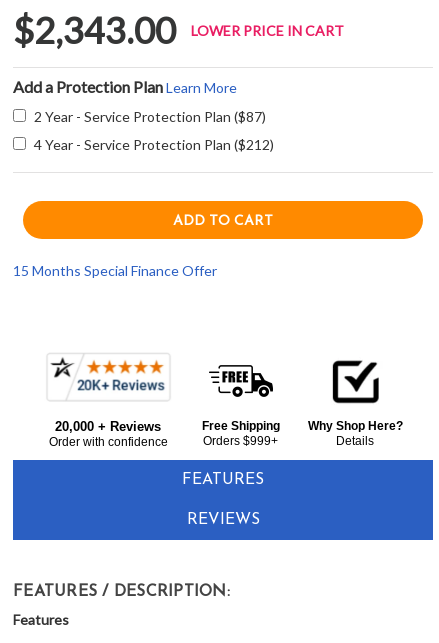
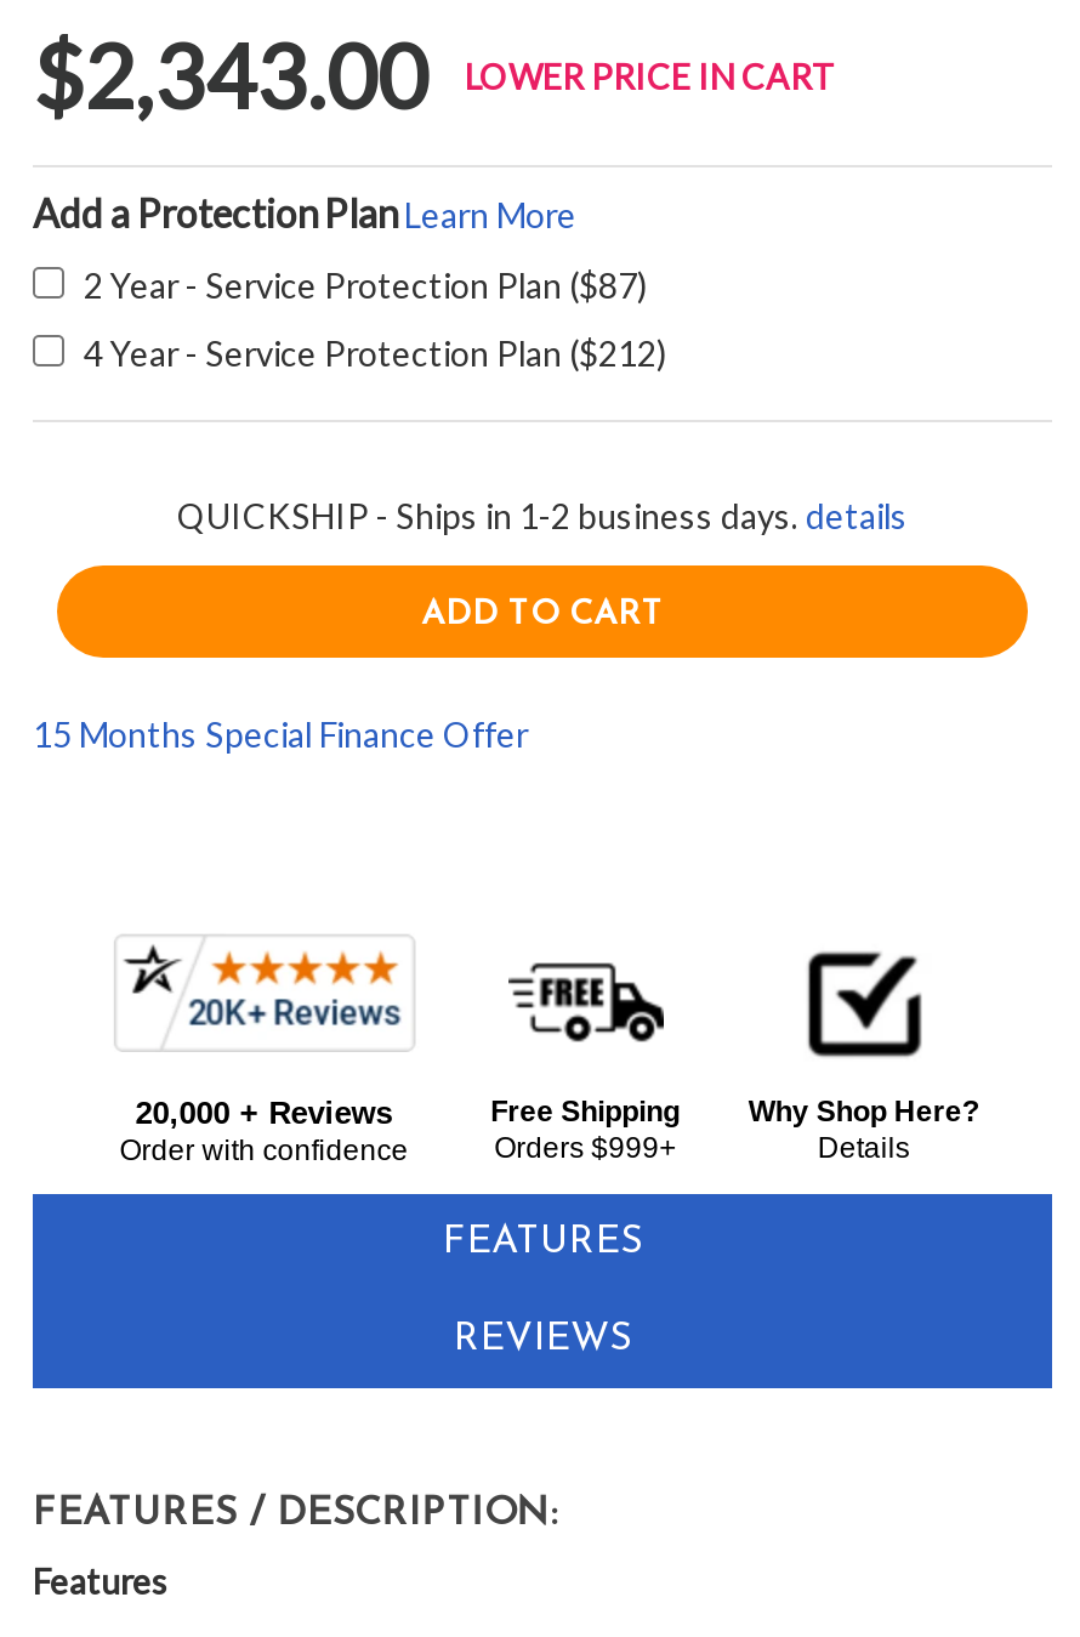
none -> [177,496,908,537] QUICKSHIP - Ships in 1-2 business days. details

